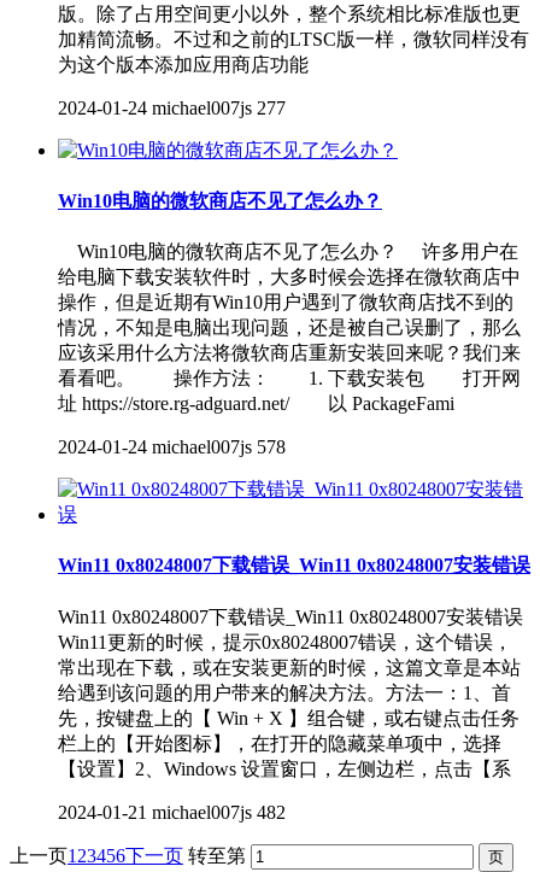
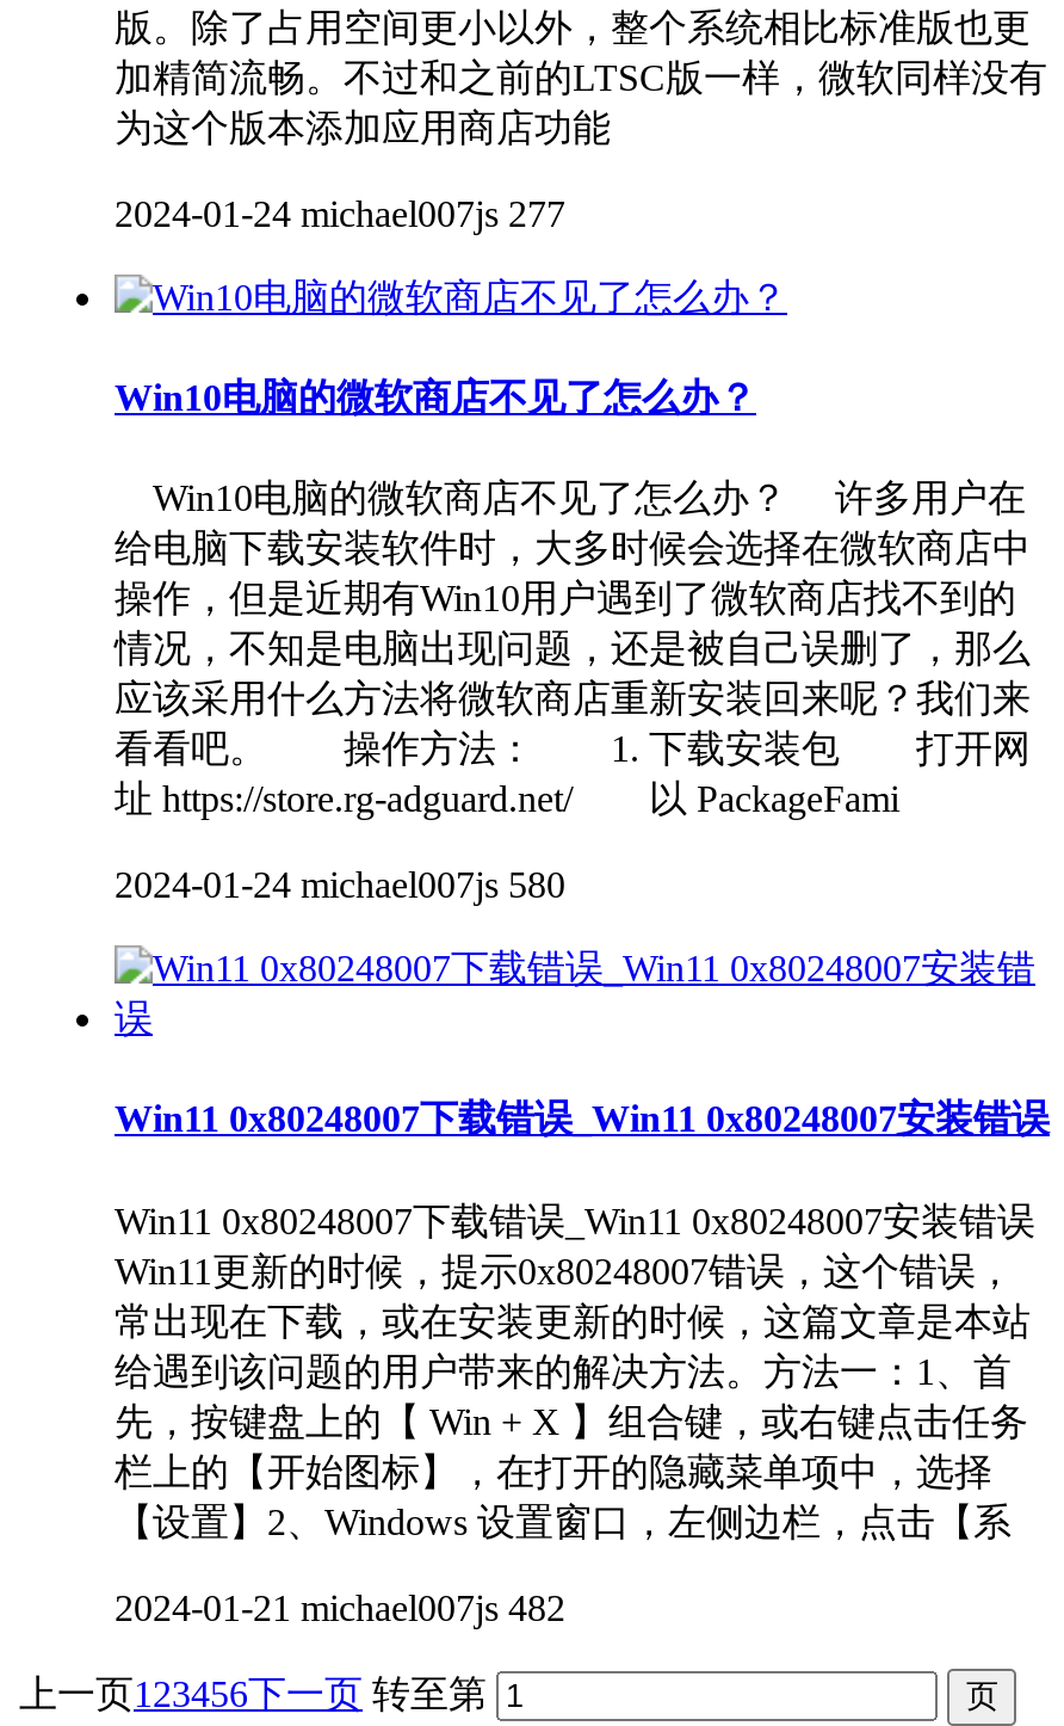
[58,437,286,457] 2024-01-24 michael007js 578 -> [115,865,565,905] 2024-01-24 michael007js 580

